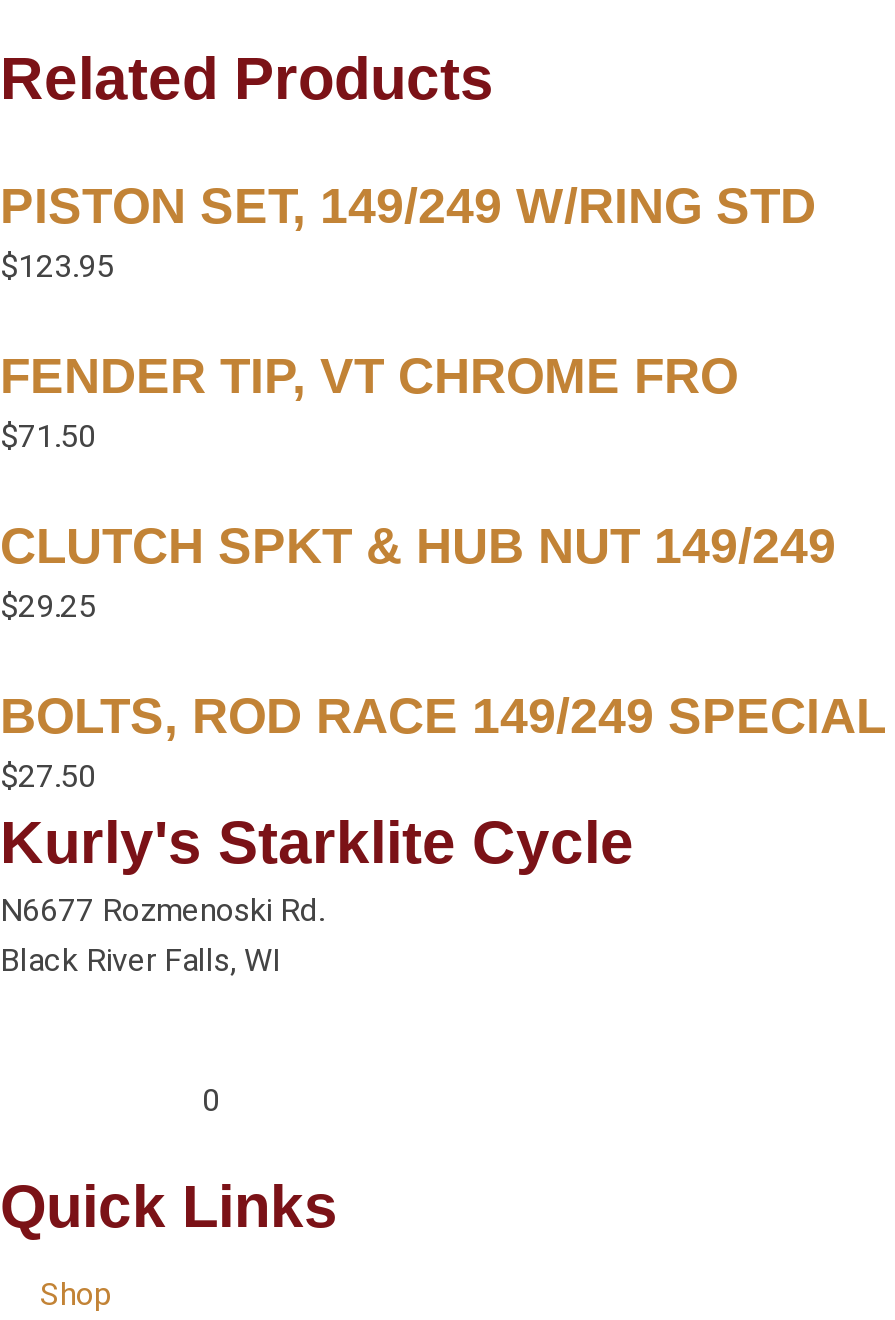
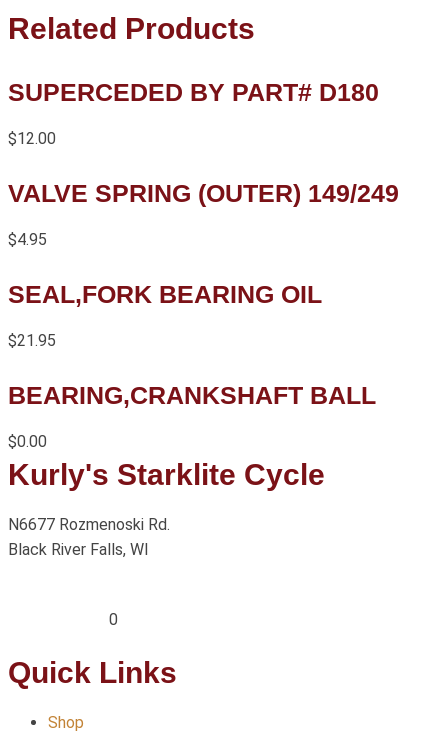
[0,177,886,795] PISTON SET, 149/249 W/RING STD | $123.95 | FENDER TIP, VT CHROME FRO | $71.50 | CLUTCH SPKT & HUB NUT 149/249 | $29.25 | BOLTS, ROD RACE 149/249 SPECIAL | $27.50 -> [8,78,399,451] SUPERCEDED BY PART# D180 | $12.00 | VALVE SPRING (OUTER) 149/249 | $4.95 | SEAL,FORK BEARING OIL | $21.95 | BEARING,CRANKSHAFT BALL | $0.00

